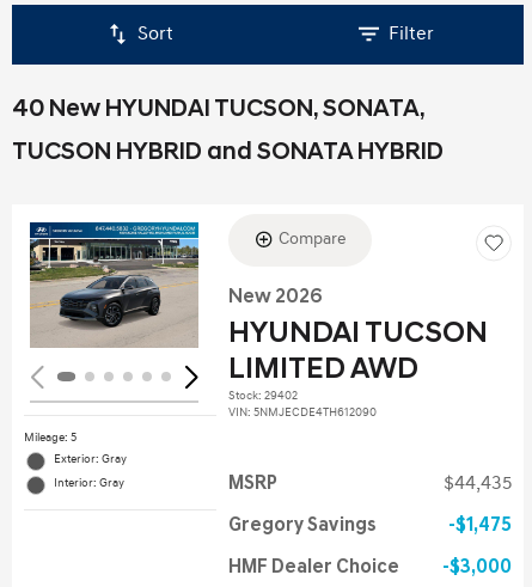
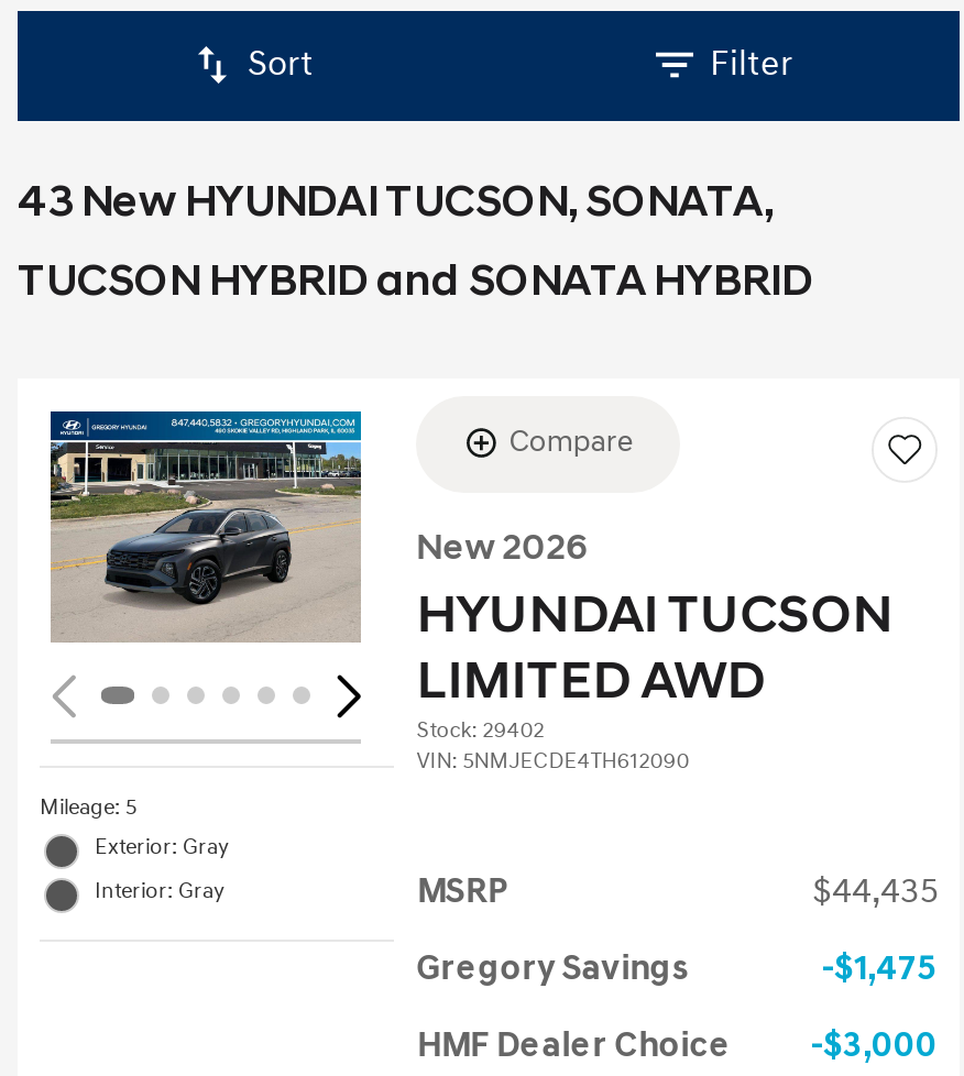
[12,98,424,122] 40 New HYUNDAI TUCSON, SONATA, -> [18,182,773,226] 43 New HYUNDAI TUCSON, SONATA,

